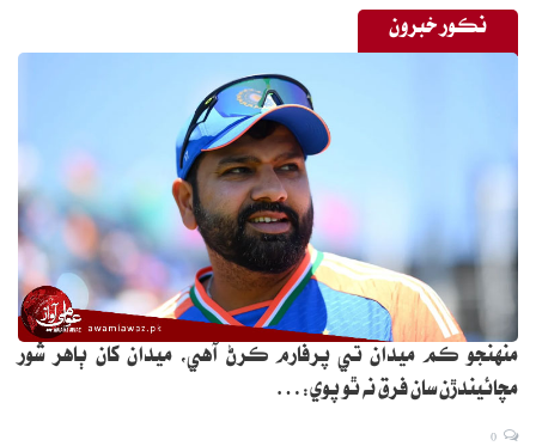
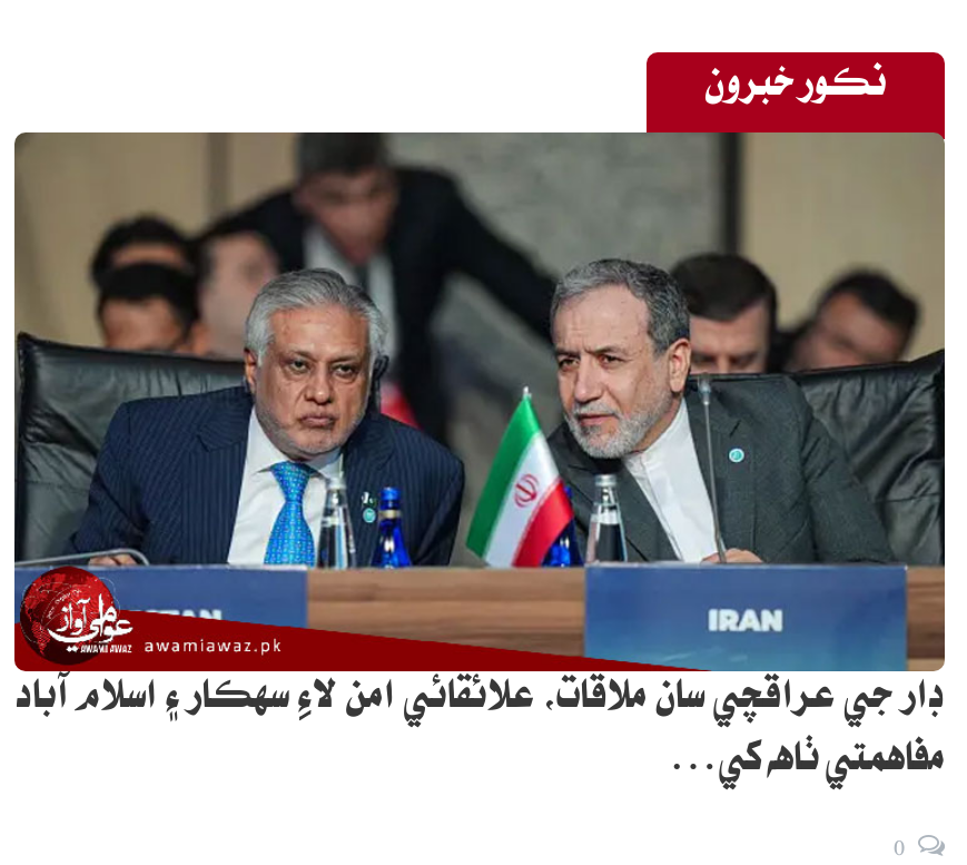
[18,51,519,406] [image] | منهنجو ڪم ميدان تي پرفارم ڪرڻ آهي، ميدان کان ٻاهر شور | مچائيندڙن سان فرق نه ٿو پوي:… -> [12,130,947,790] [image] | ڊار جي عراقچي سان ملاقات، علائقائي امن لاءِ سهڪار ۽ اسلام آباد | مفاهمتي ٺاهه کي…

